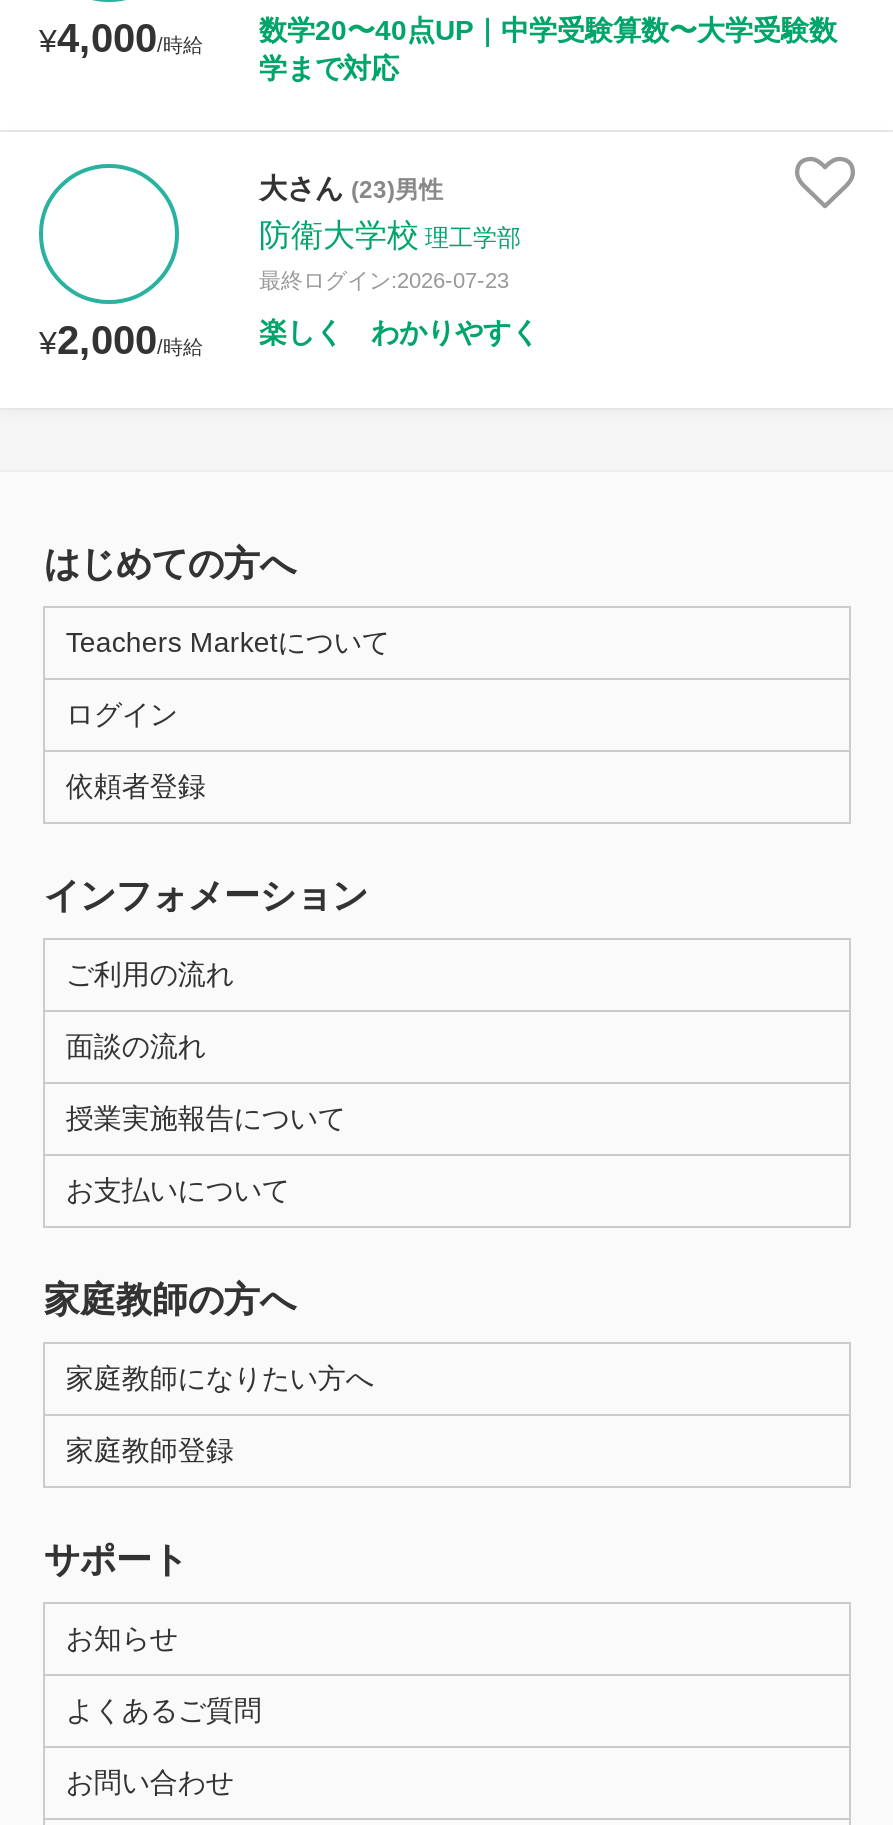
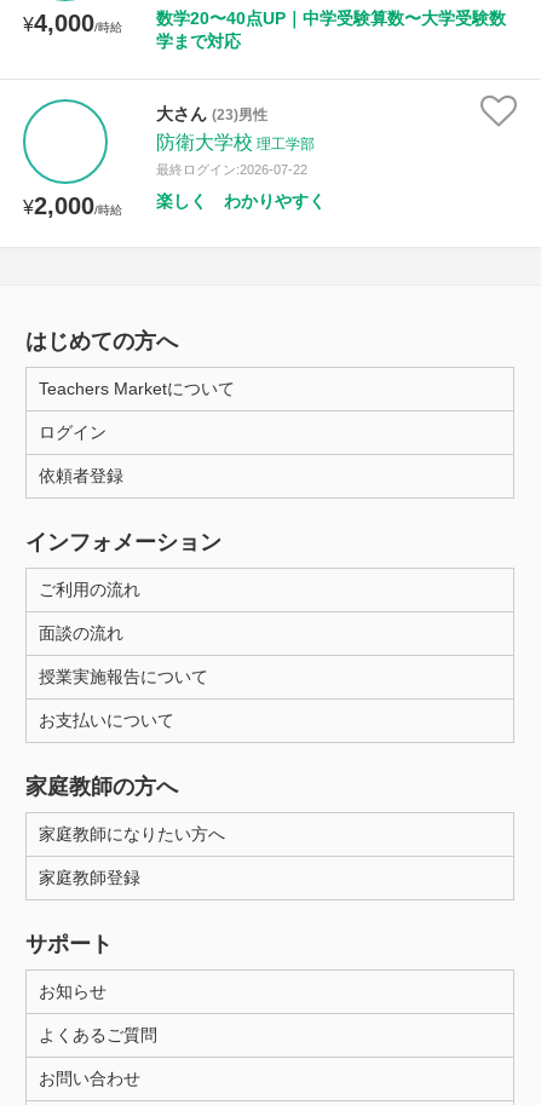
[259,268,509,292] 最終ログイン:2026-07-23 -> [156,162,307,177] 最終ログイン:2026-07-22

